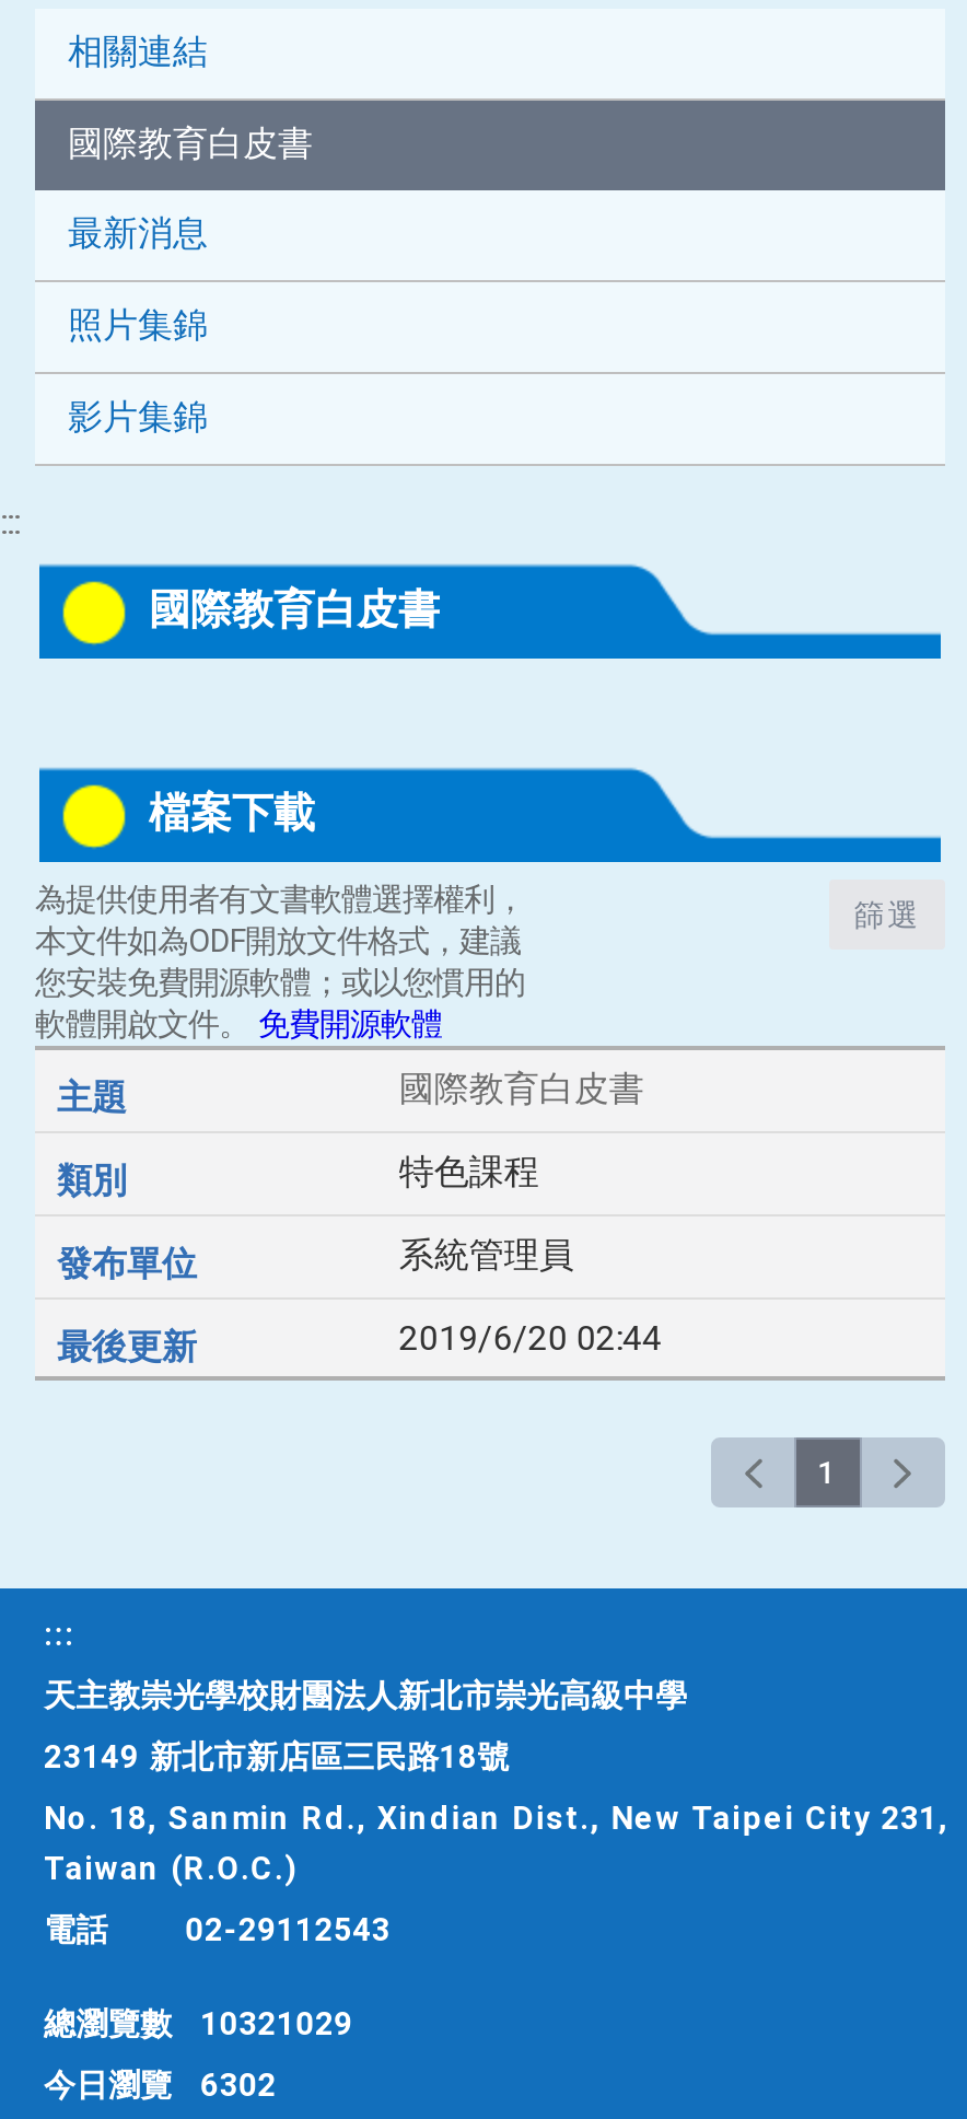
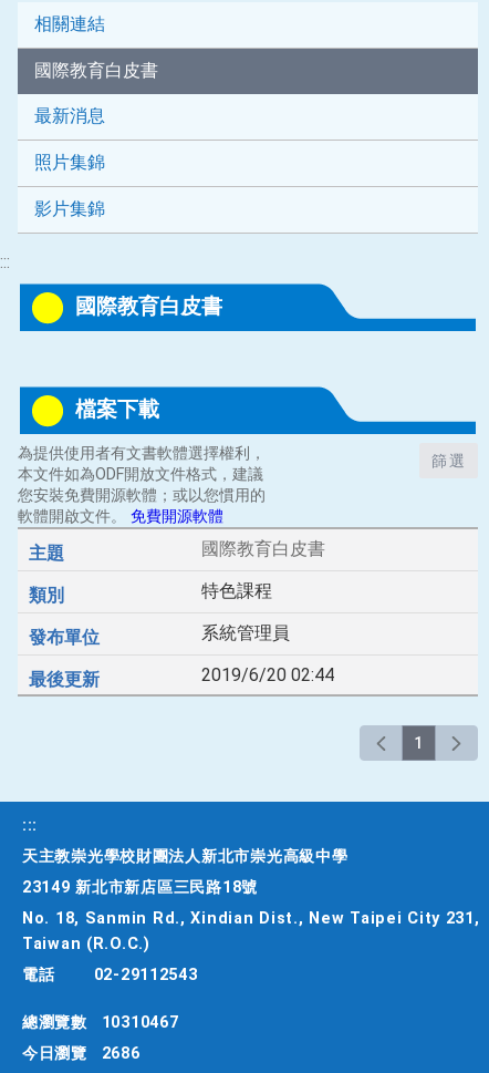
[44,2007,353,2044] 總瀏覽數 10321029 -> [22,1014,179,1032] 總瀏覽數 10310467
[44,2068,277,2105] 今日瀏覽 6302 -> [22,1045,140,1063] 今日瀏覽 2686

